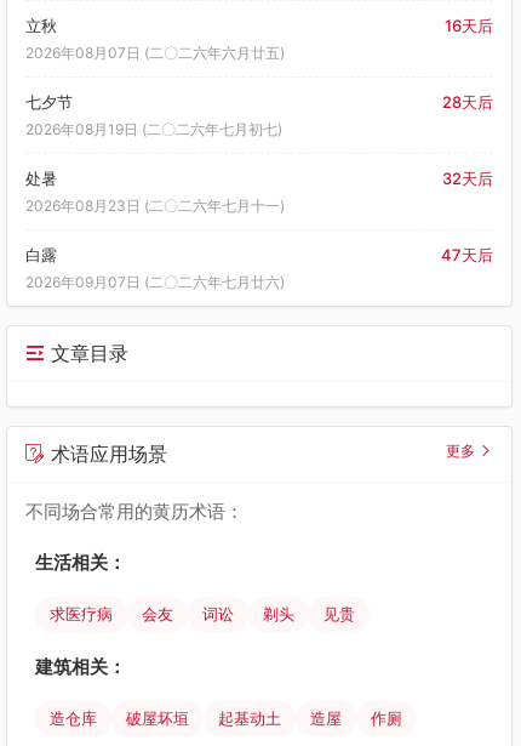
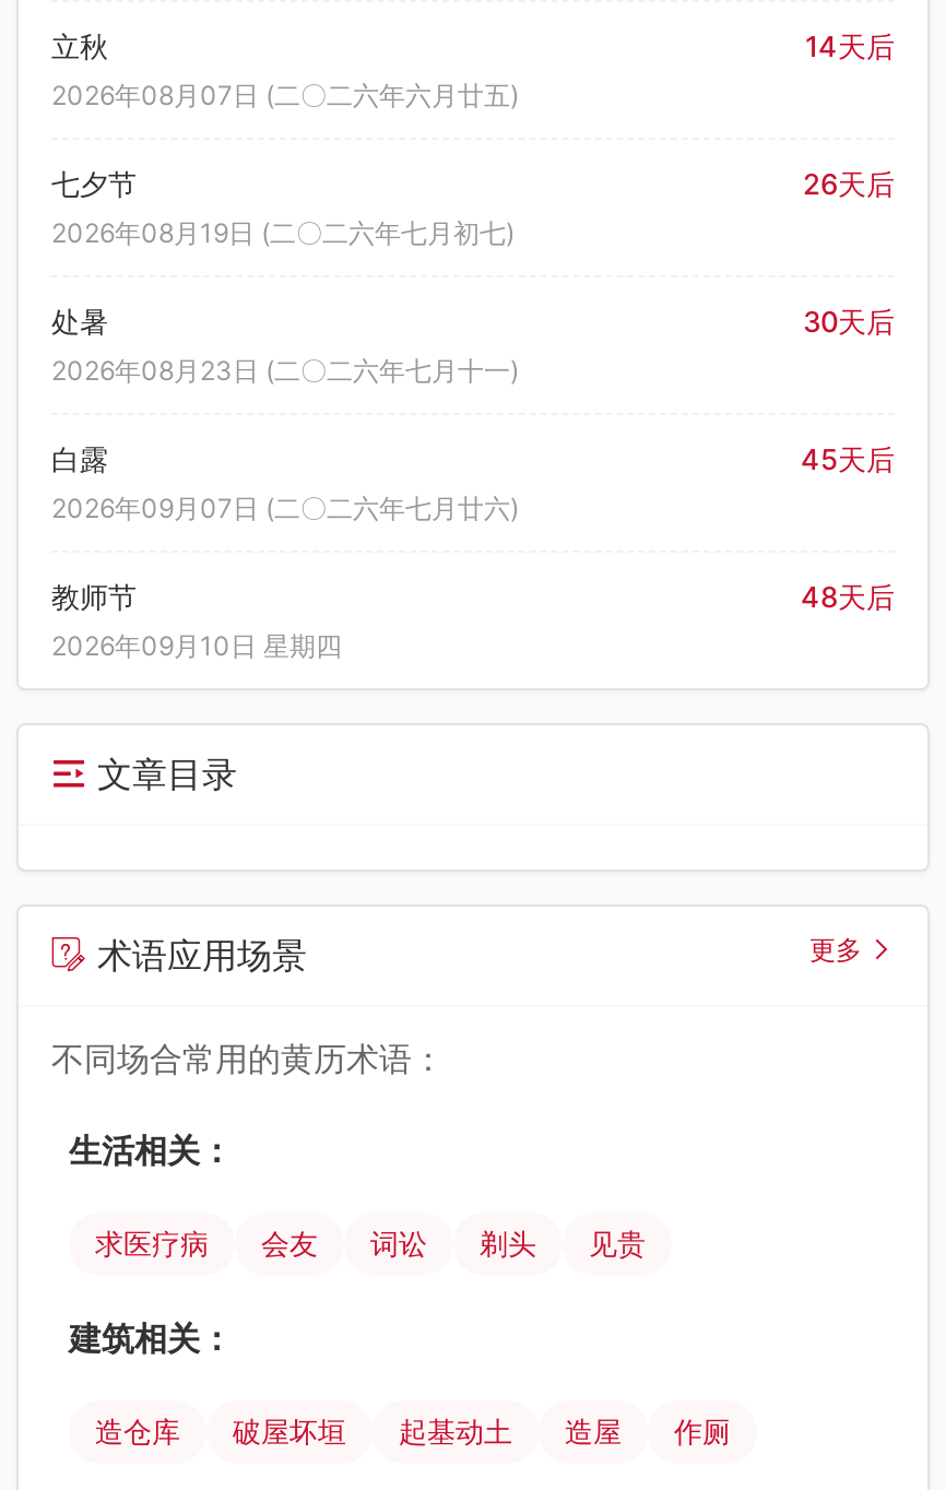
[445,16,493,35] 16天后 -> [805,28,895,63] 14天后
[442,92,493,112] 28天后 -> [803,166,895,201] 26天后
[442,169,493,188] 32天后 -> [803,304,895,339] 30天后
[441,245,493,264] 47天后 -> [801,441,895,476] 45天后
none -> [51,579,895,662] 教师节 | 48天后 | 2026年09月10日 星期四

